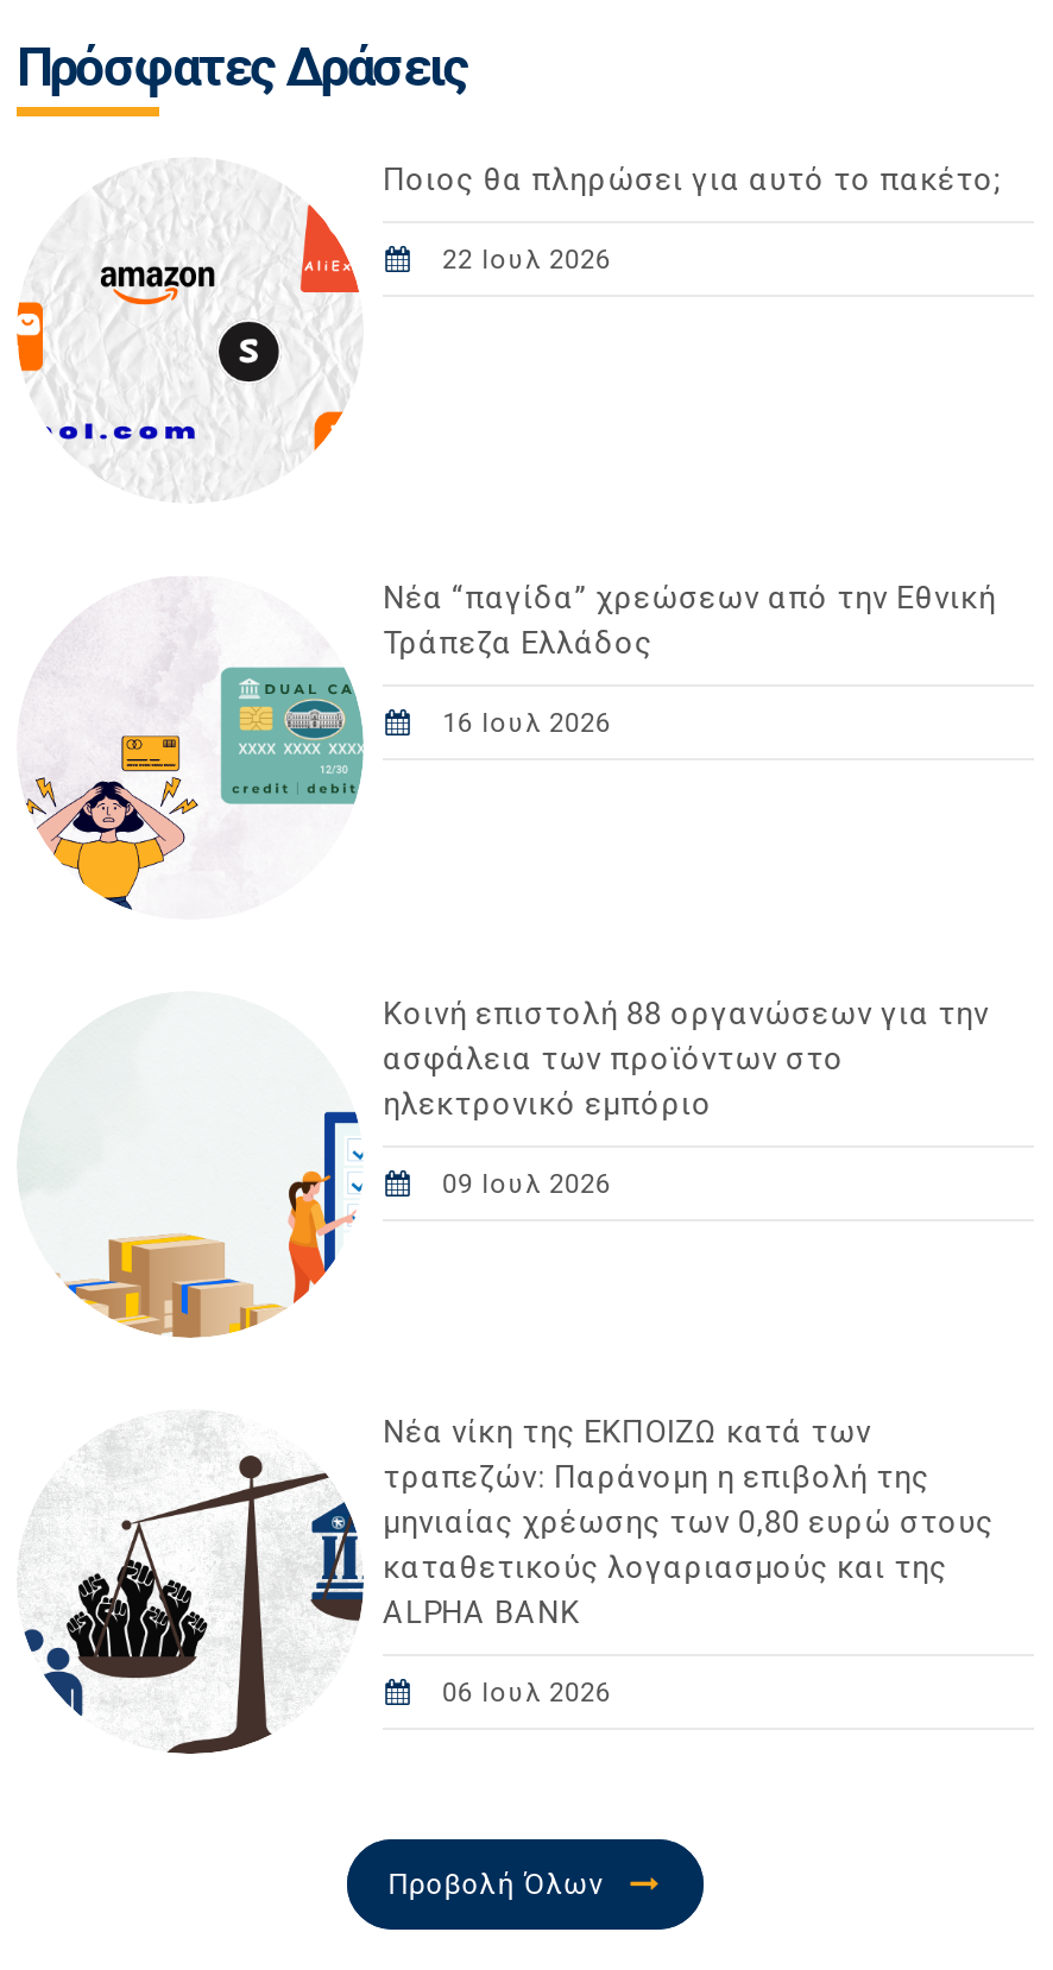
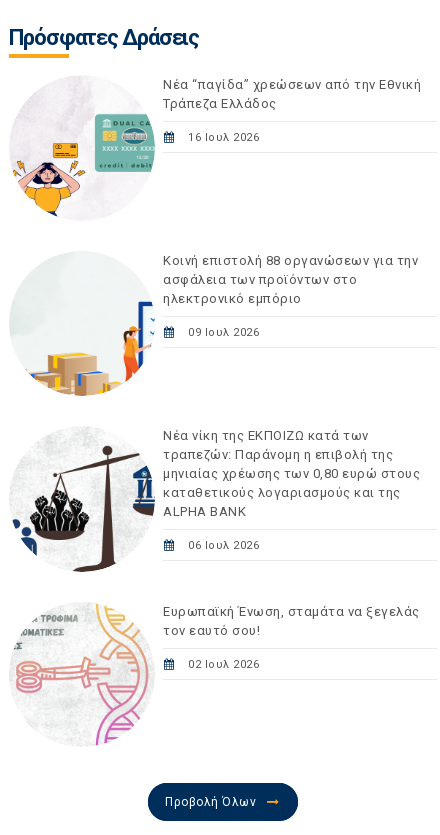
[14,162,1002,452] [image] | Ποιος θα πληρώσει για αυτό το πακέτο; | 22 Ιουλ 2026 -> none
moved [19,577,996,1708] -> [10,76,421,552]: [image] | Νέα “παγίδα” χρεώσεων από την Εθνική | Τράπεζα Ελλάδος | ... | ALPHA BANK | 06 Ιουλ 2026
none -> [14,603,420,746] [image] | Ευρωπαϊκή Ένωση, σταμάτα να ξεγελάς | τον εαυτό σου! | 02 Ιουλ 2026

